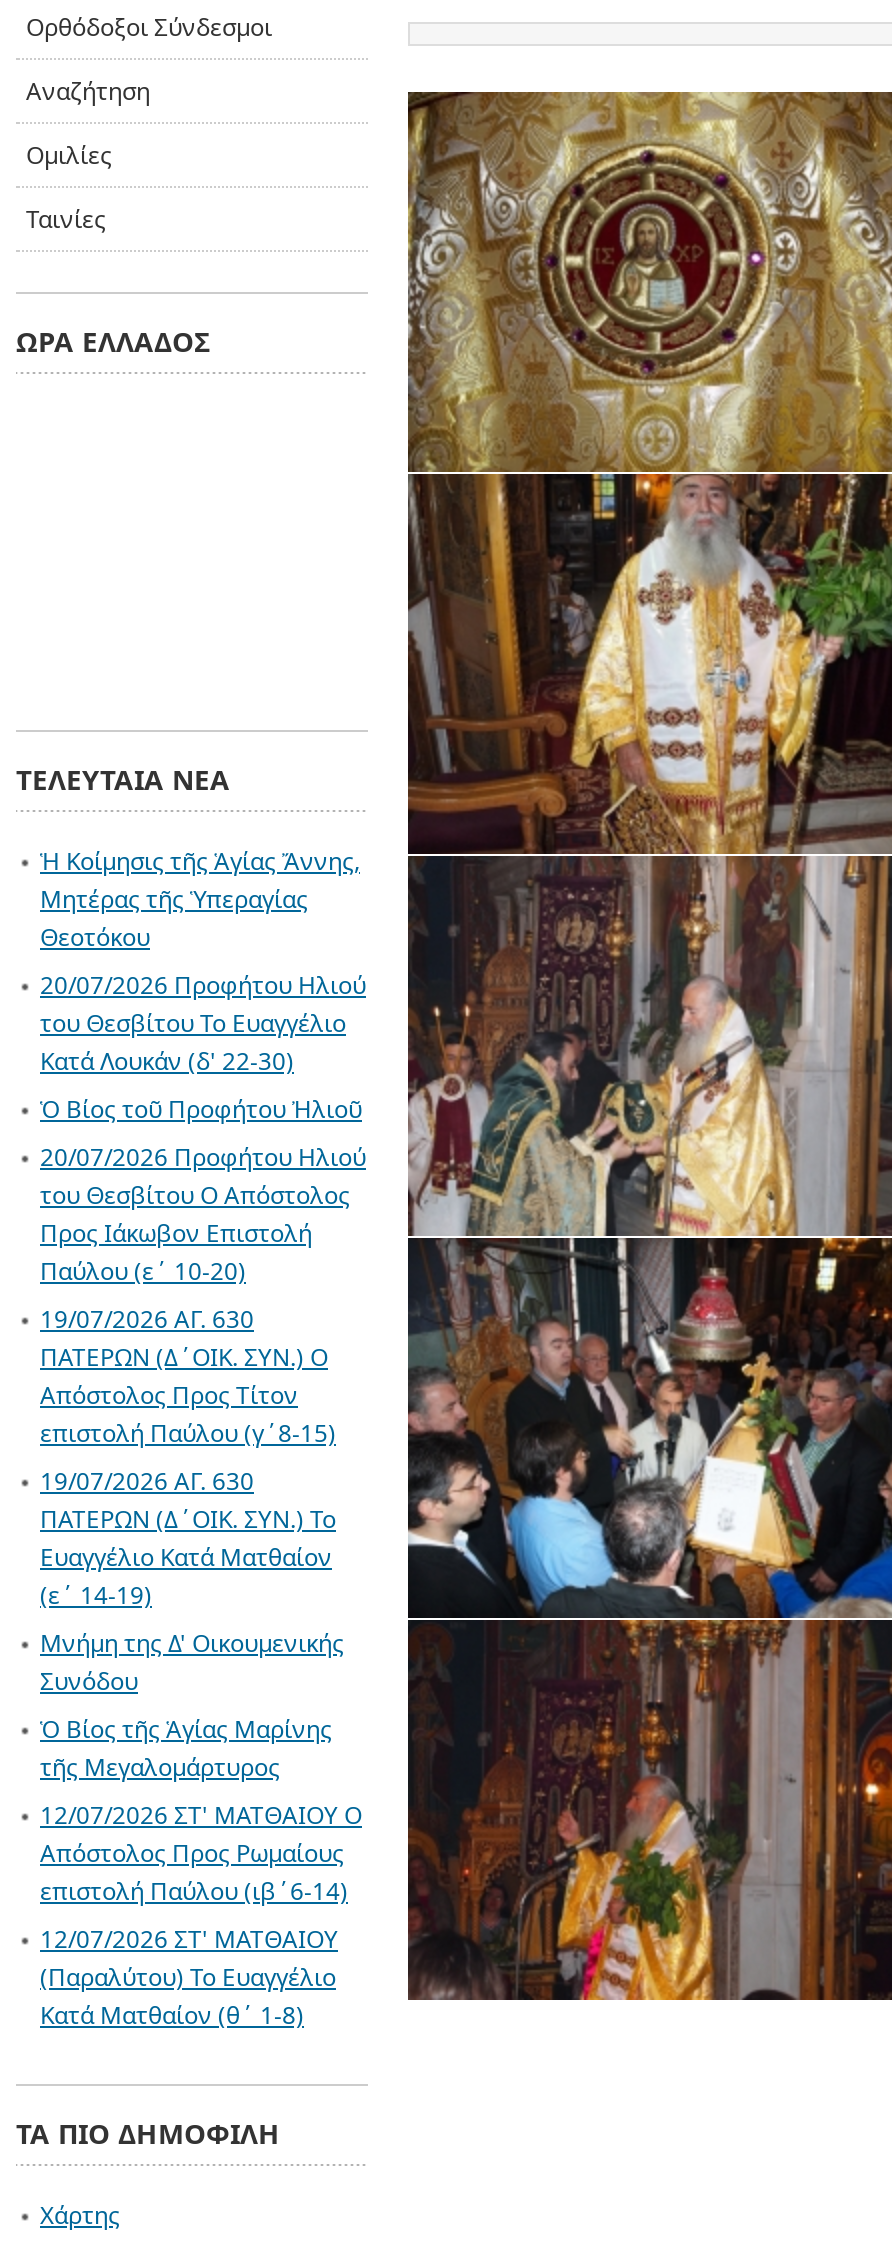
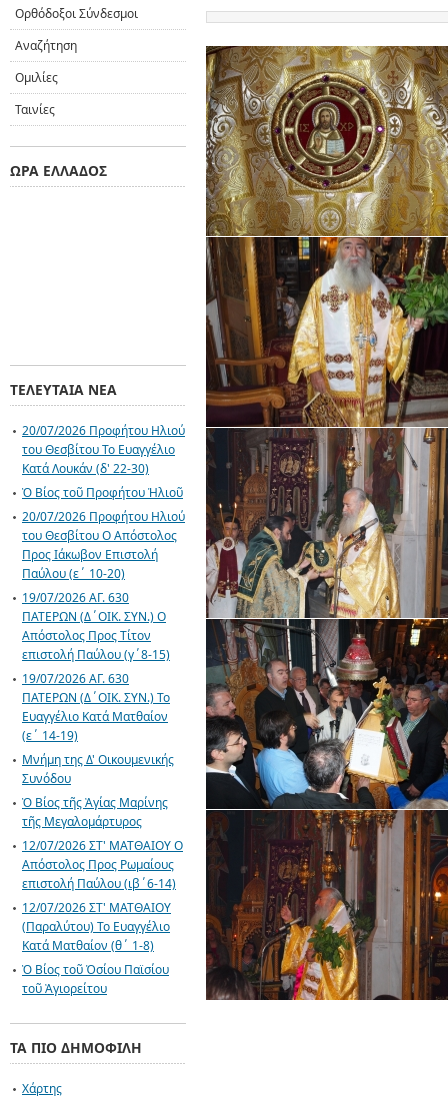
[40,844,360,954] Ἡ Κοίμησις τῆς Ἁγίας Ἄννης, | Μητέρας τῆς Ὑπεραγίας | Θεοτόκου -> none
moved [40,968,366,2032] -> [22,422,185,954]: 20/07/2026 Προφήτου Ηλιού | του Θεσβίτου Το Ευαγγέλιο | Κατά Λουκάν (δ' 22-30) | ... | (Παραλύτου) Το Ευαγγέλιο | Κατά Ματθαίον (θ΄ 1-8)
[406,986,886,2038] [image] -> [205,450,445,1001] [image]
none -> [22,961,169,997] Ὁ Βίος τοῦ Ὀσίου Παϊσίου | τοῦ Ἁγιορείτου

